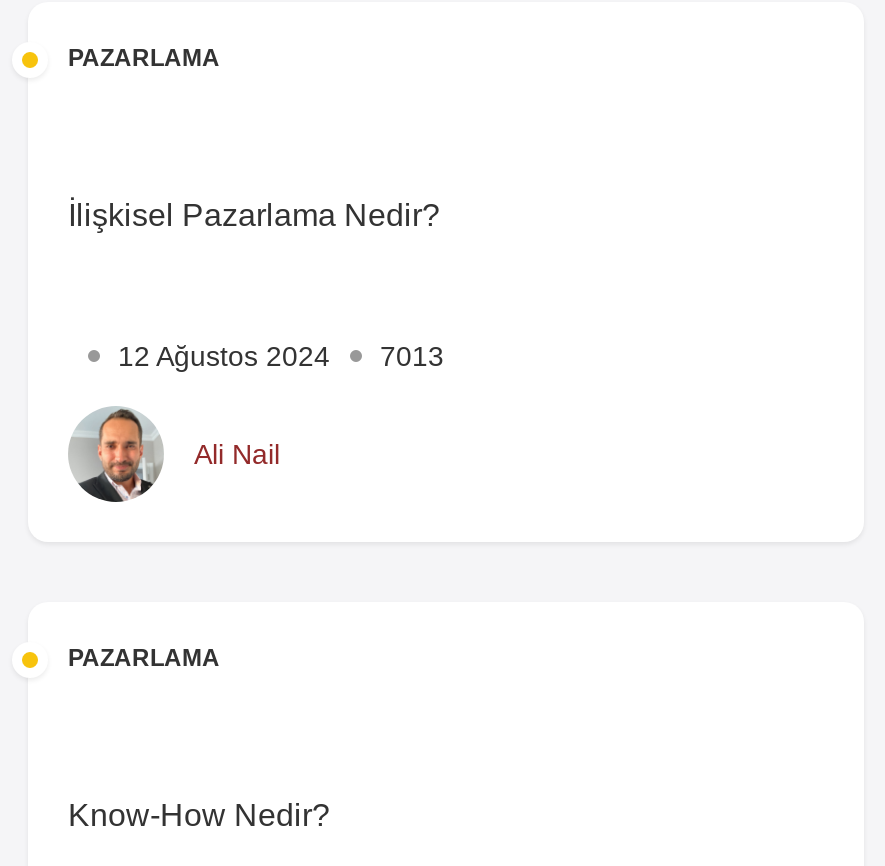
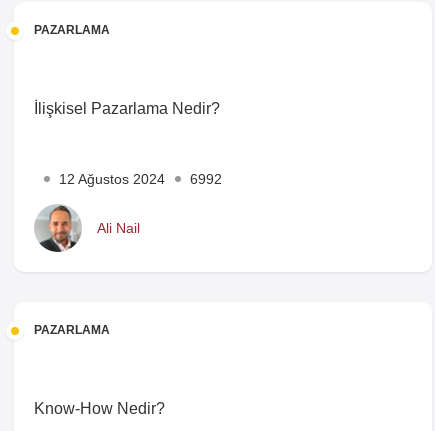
[118,340,444,372] 12 Ağustos 2024 7013 -> [59,171,222,187] 12 Ağustos 2024 6992

